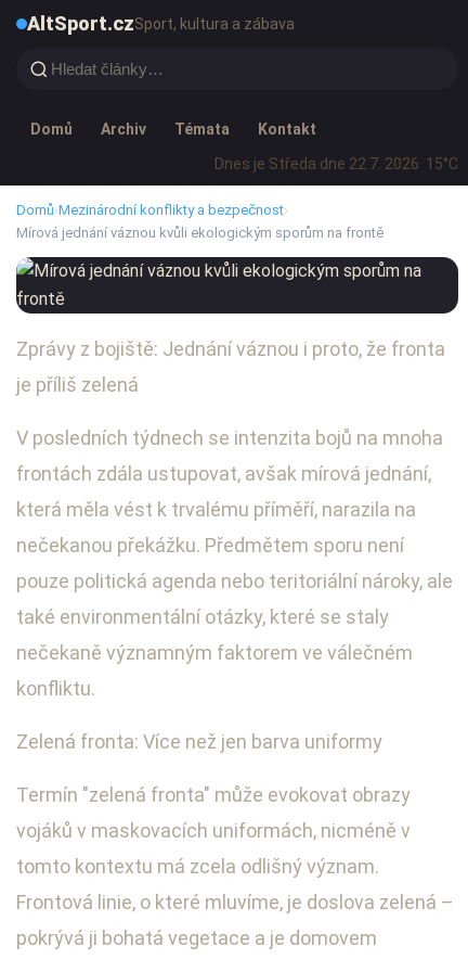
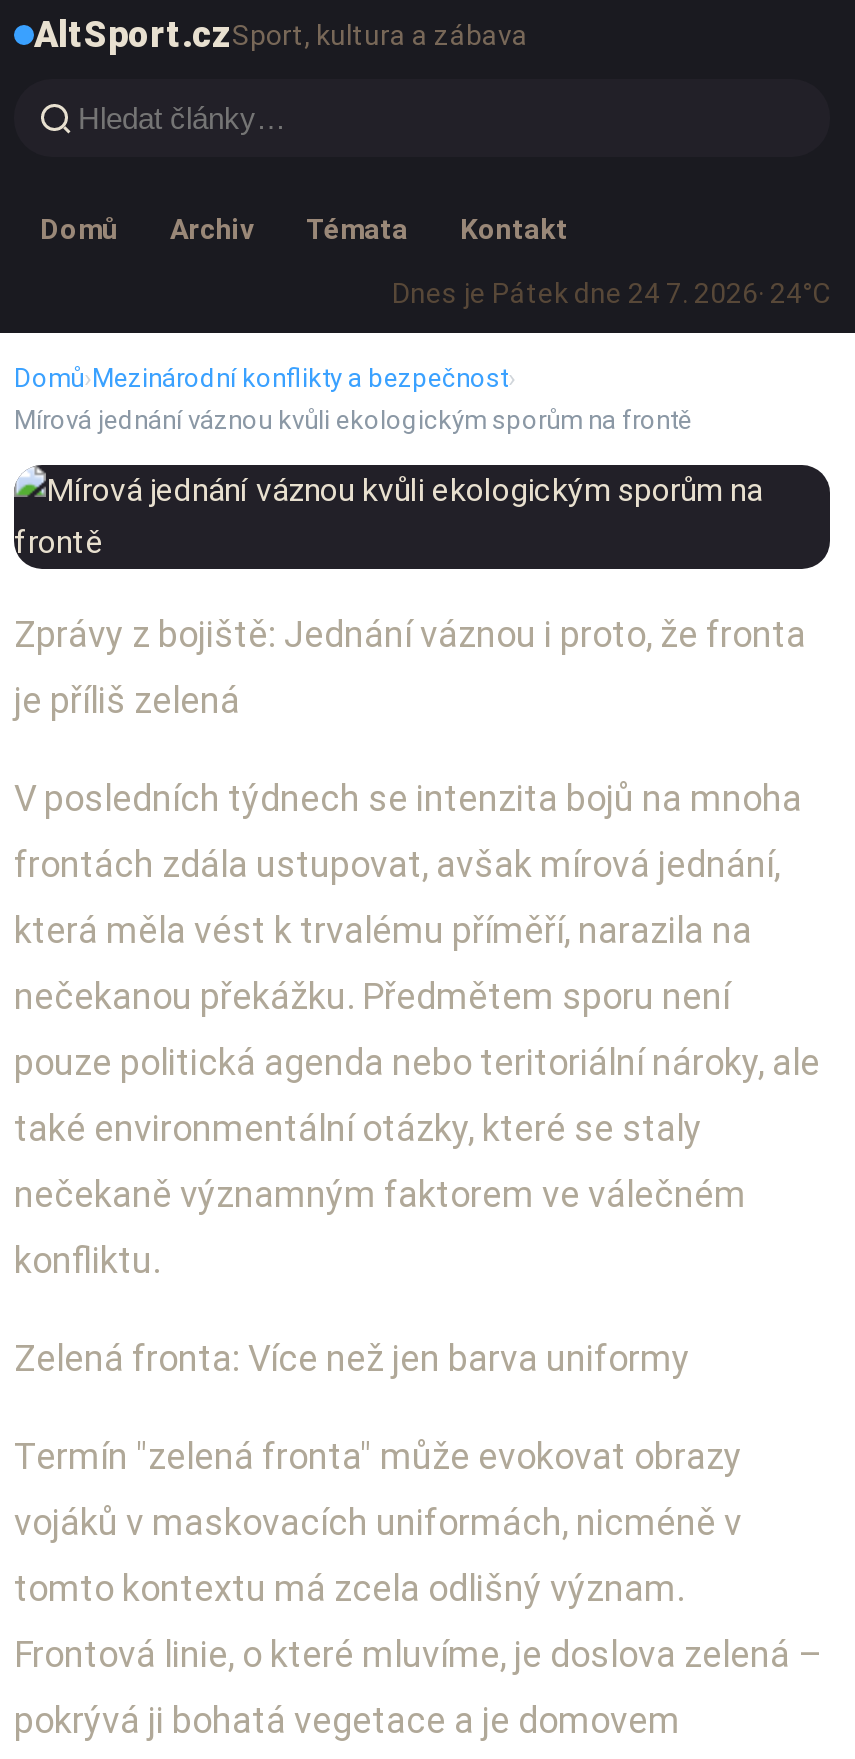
[214,155,458,172] Dnes je Středa dne 22 7. 2026 · 15°C -> [392,277,830,309] Dnes je Pátek dne 24 7. 2026 · 24°C

